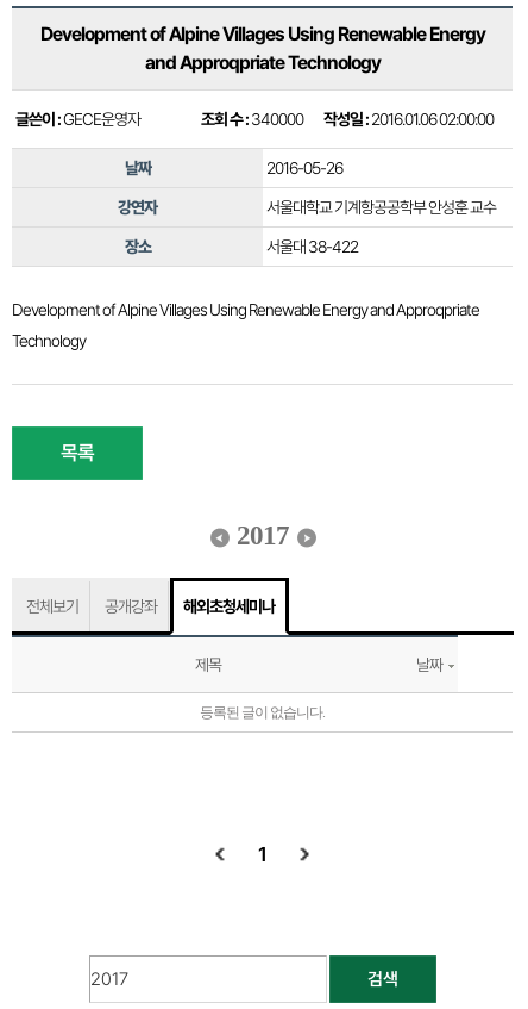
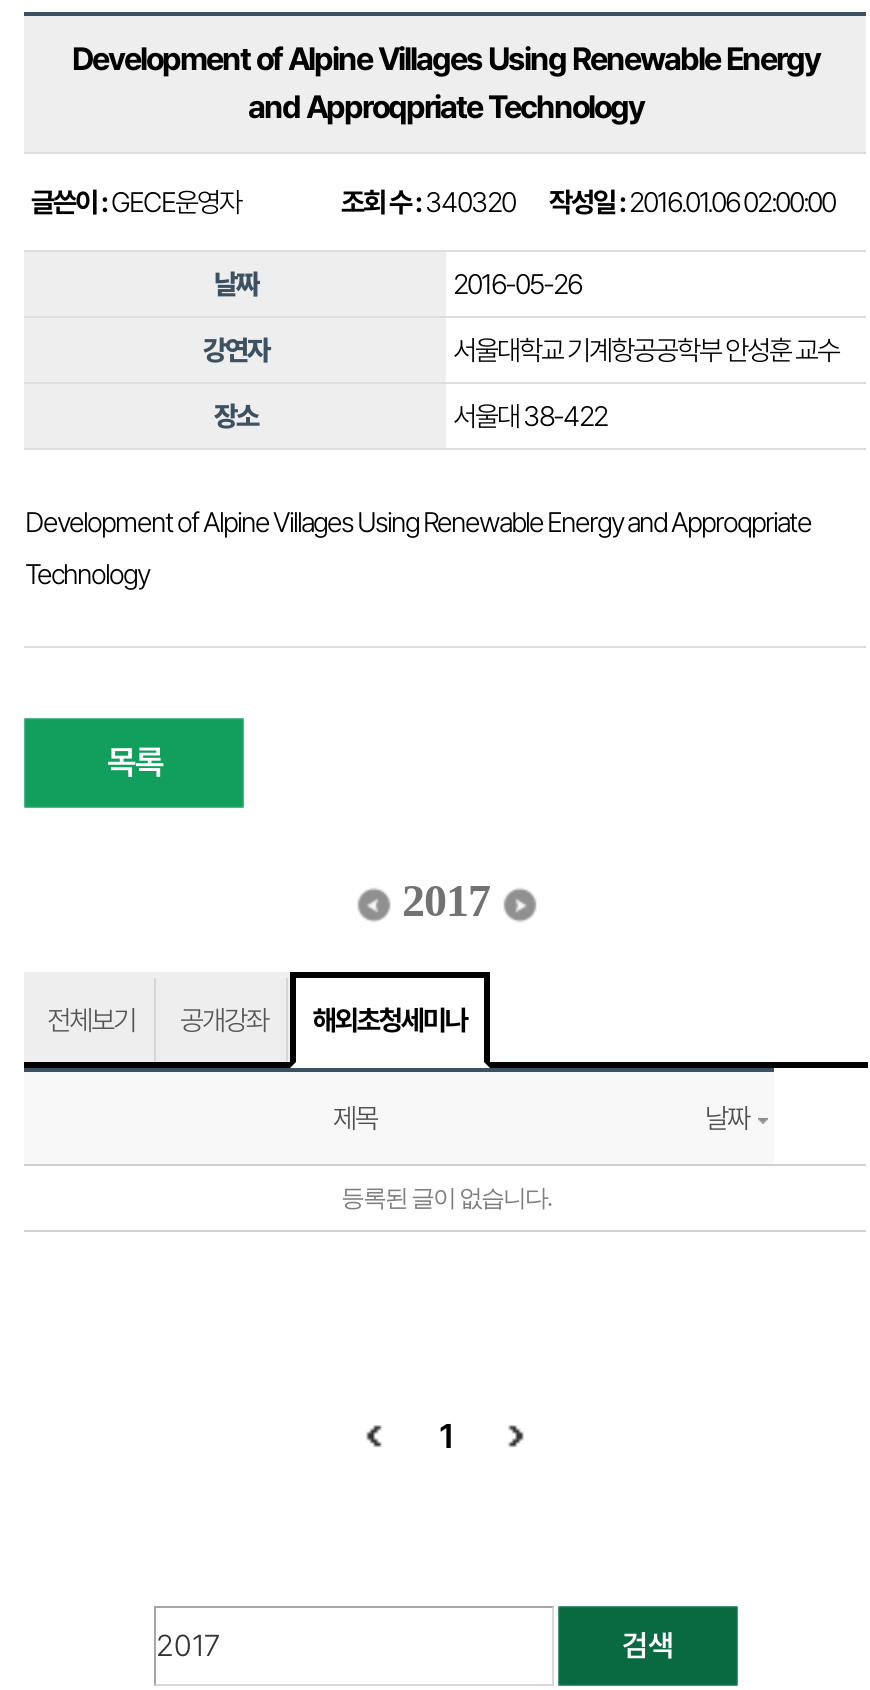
[201,110,494,129] 조회 수 : 340000 작성일 : 2016.01.06 02:00:00 -> [341,186,835,218] 조회 수 : 340320 작성일 : 2016.01.06 02:00:00

